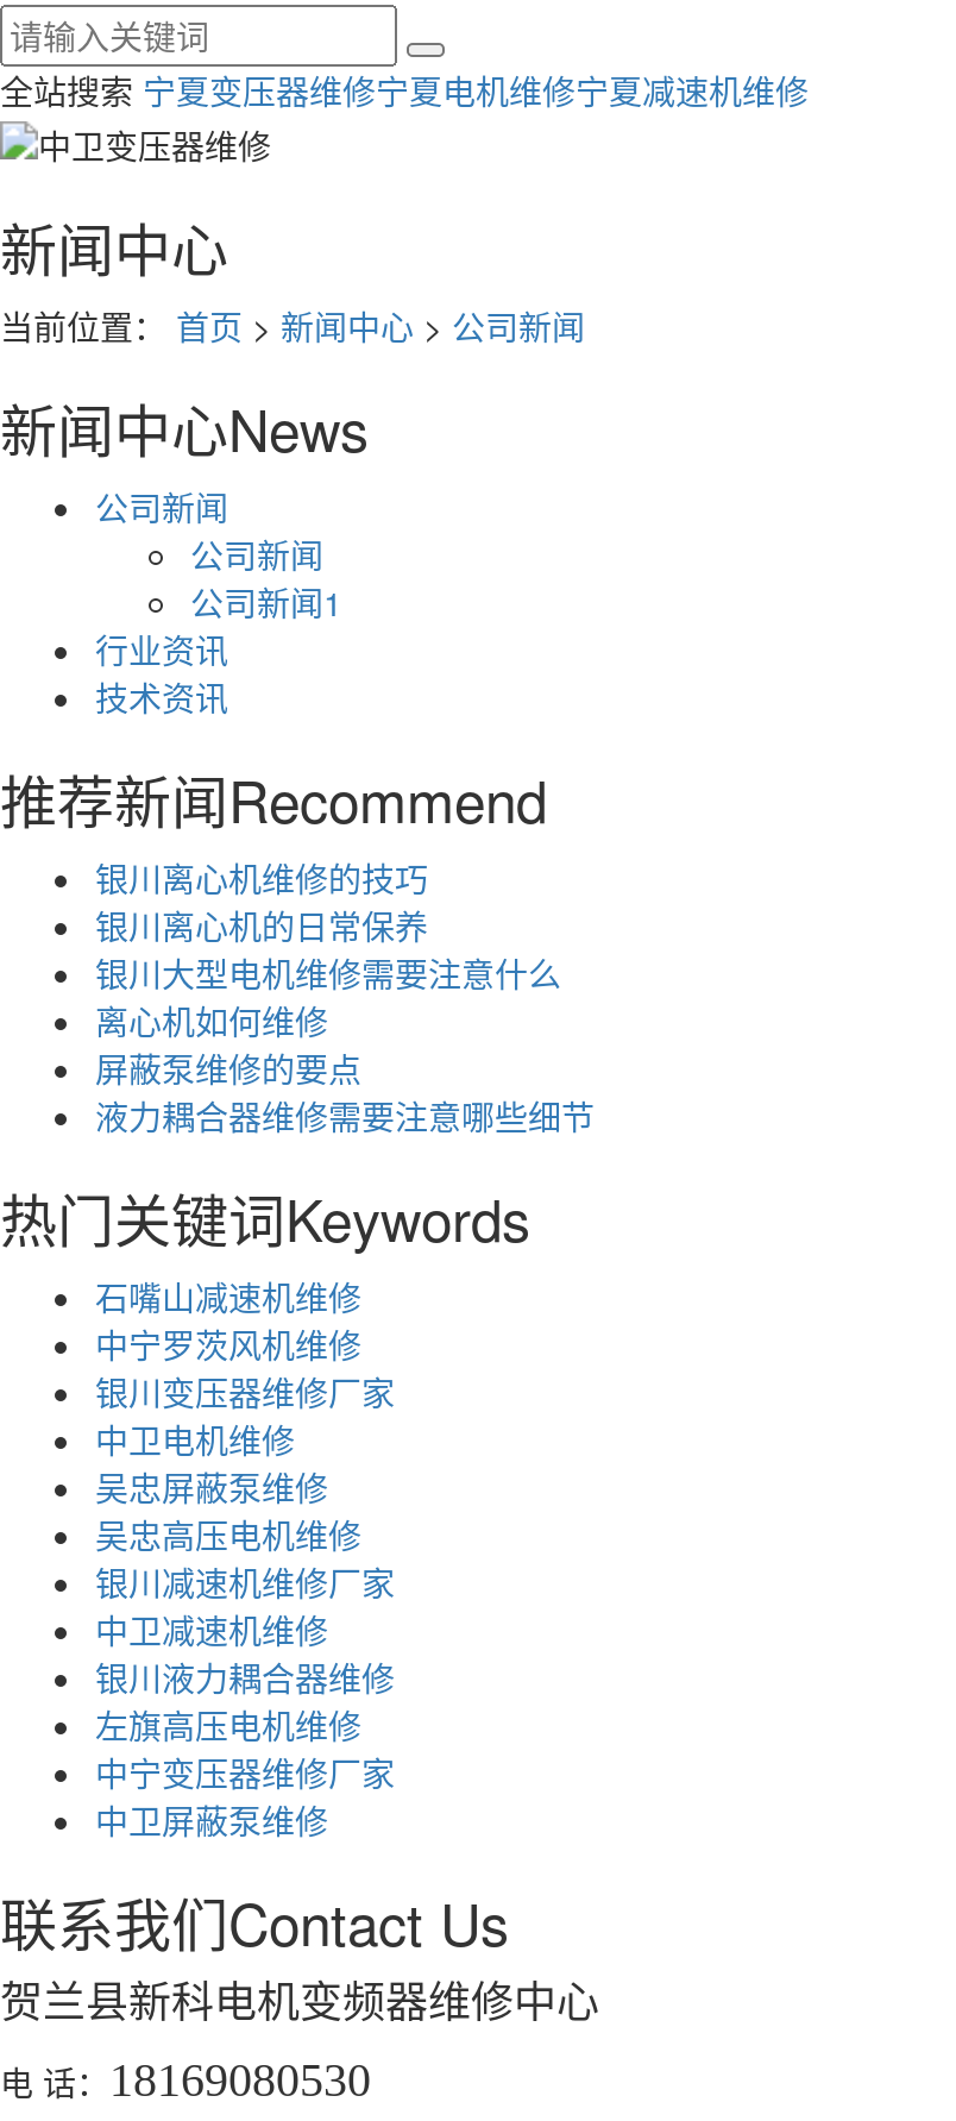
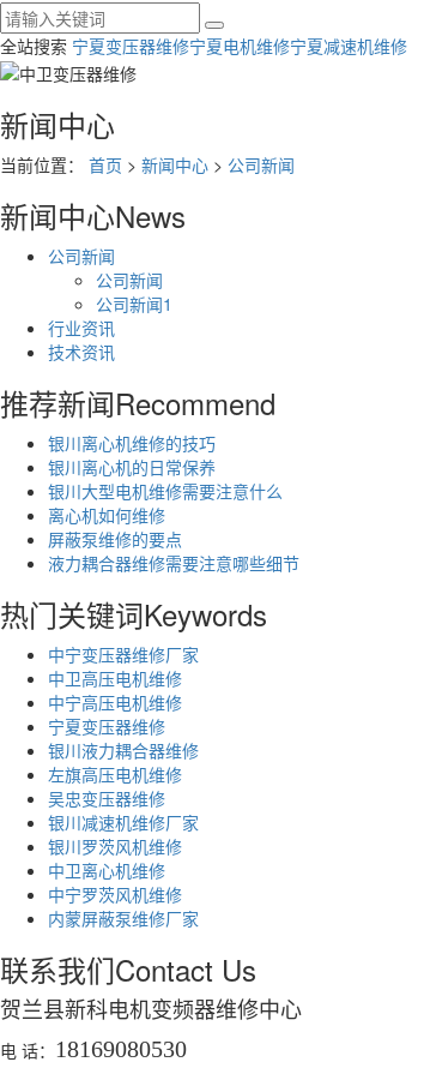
[95,1272,395,1653] 石嘴山减速机维修 | 银川变压器维修厂家 | 中卫电机维修 | 吴忠屏蔽泵维修 | 吴忠高压电机维修 | 中卫减速机维修 -> [48,666,182,738] 中卫高压电机维修 | 中宁高压电机维修 | 宁夏变压器维修
moved [95,1320,361,1367] -> [48,882,182,906]: 中宁罗茨风机维修
moved [95,1558,395,1605] -> [48,810,199,834]: 银川减速机维修厂家
moved [95,1653,395,1748] -> [48,738,199,786]: 银川液力耦合器维修 | 左旗高压电机维修
moved [95,1748,395,1796] -> [48,642,199,666]: 中宁变压器维修厂家
[95,1796,328,1843] 中卫屏蔽泵维修 -> [48,786,199,930] 吴忠变压器维修 | 银川罗茨风机维修 | 中卫离心机维修 | 内蒙屏蔽泵维修厂家

